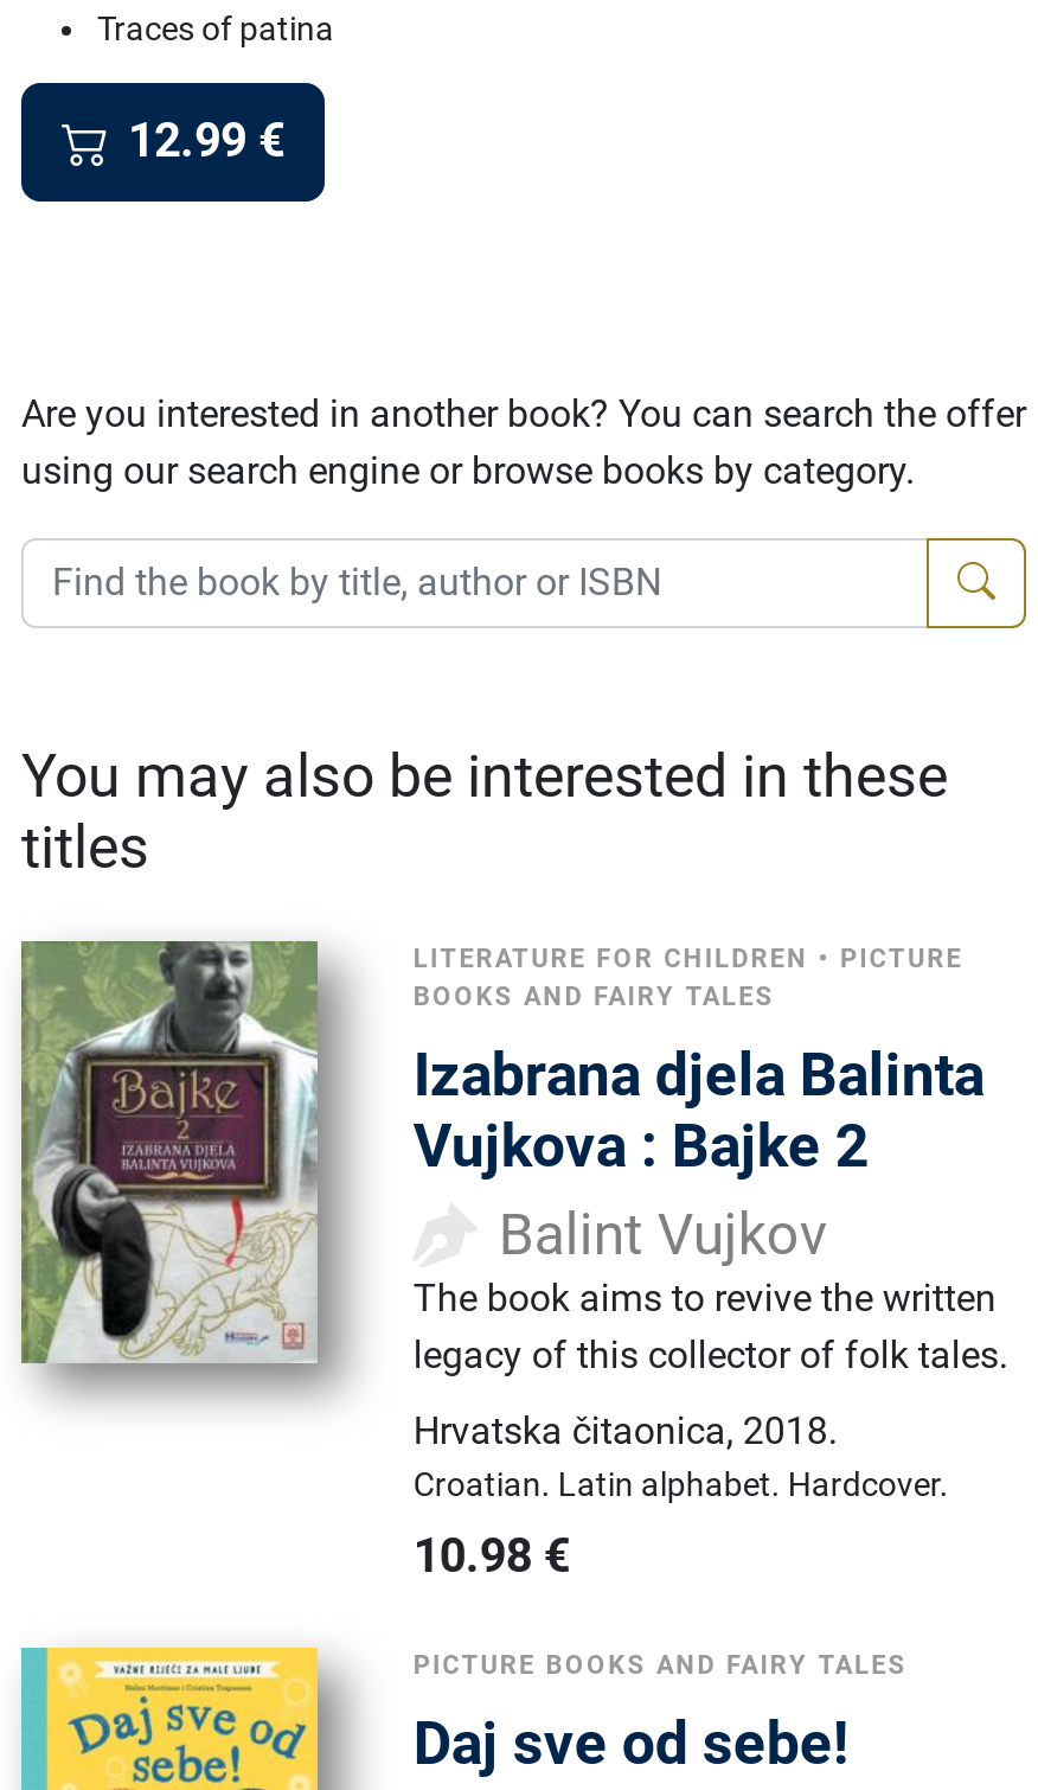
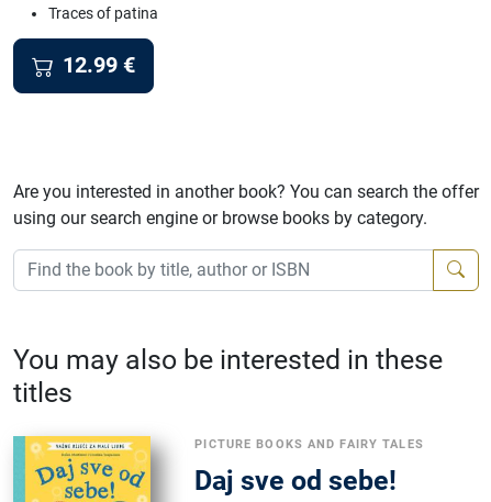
[19,939,1008,1583] [image] | LITERATURE FOR CHILDREN • PICTURE | BOOKS AND FAIRY TALES | Izabrana djela Balinta | Vujkova : Bajke 2 | Balint Vujkov | The book aims to revive the written | legacy of this collector of folk tales. | Hrvatska čitaonica, 2018. | Croatian. Latin alphabet. Hardcover. | 10.98 € -> none

